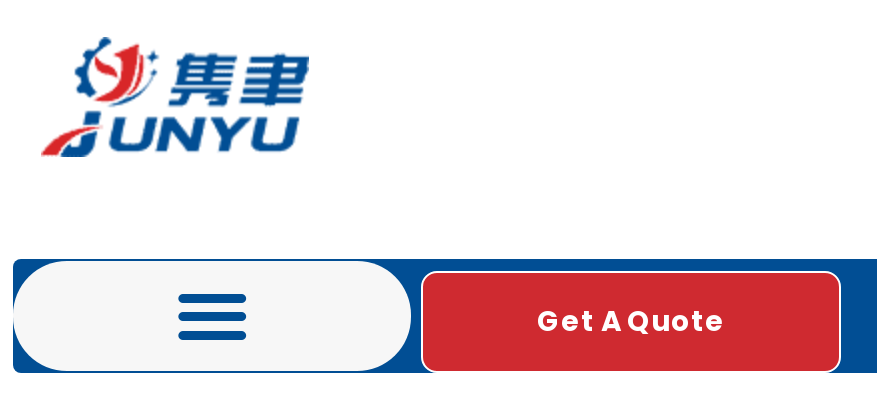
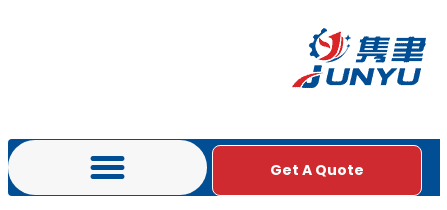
none -> [292,27,427,89] [image]
[41,35,311,159] [image] -> none

